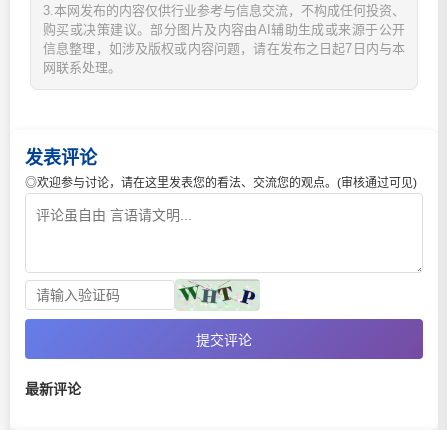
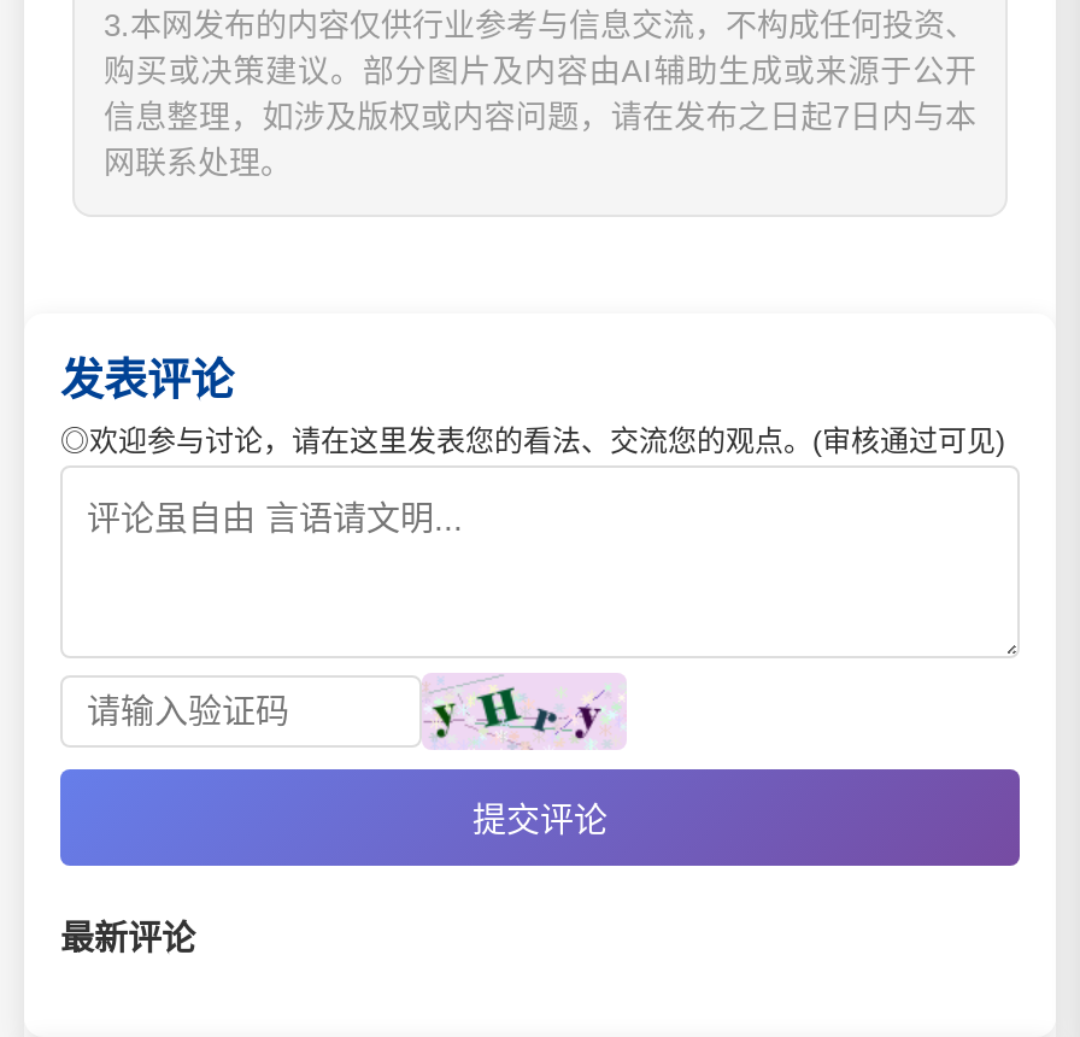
[175,279,259,311] [image] -> [422,673,624,750] [image]

